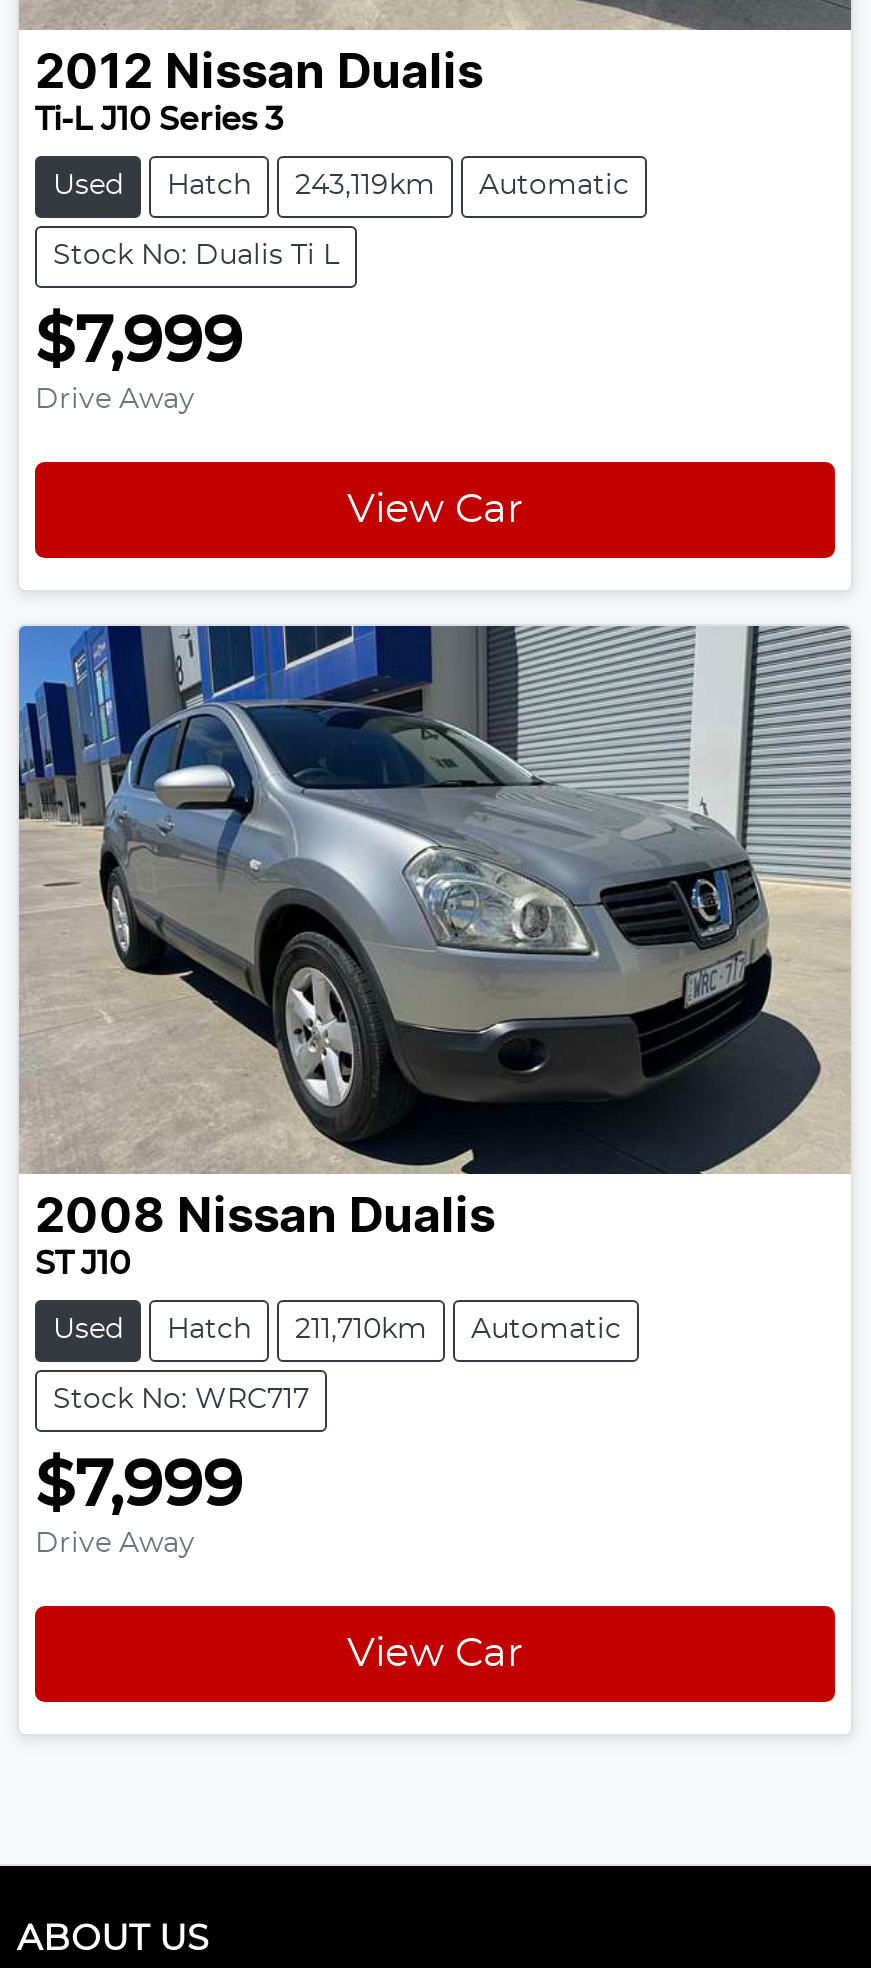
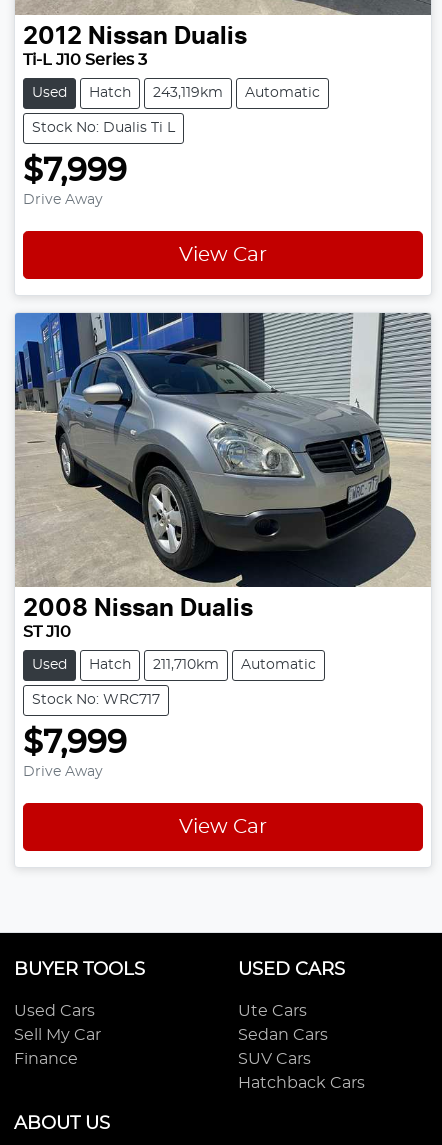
none -> [14,961,145,1067] BUYER TOOLS | Used Cars | Sell My Car | Finance
none -> [238,961,365,1091] USED CARS | Ute Cars | Sedan Cars | SUV Cars | Hatchback Cars

